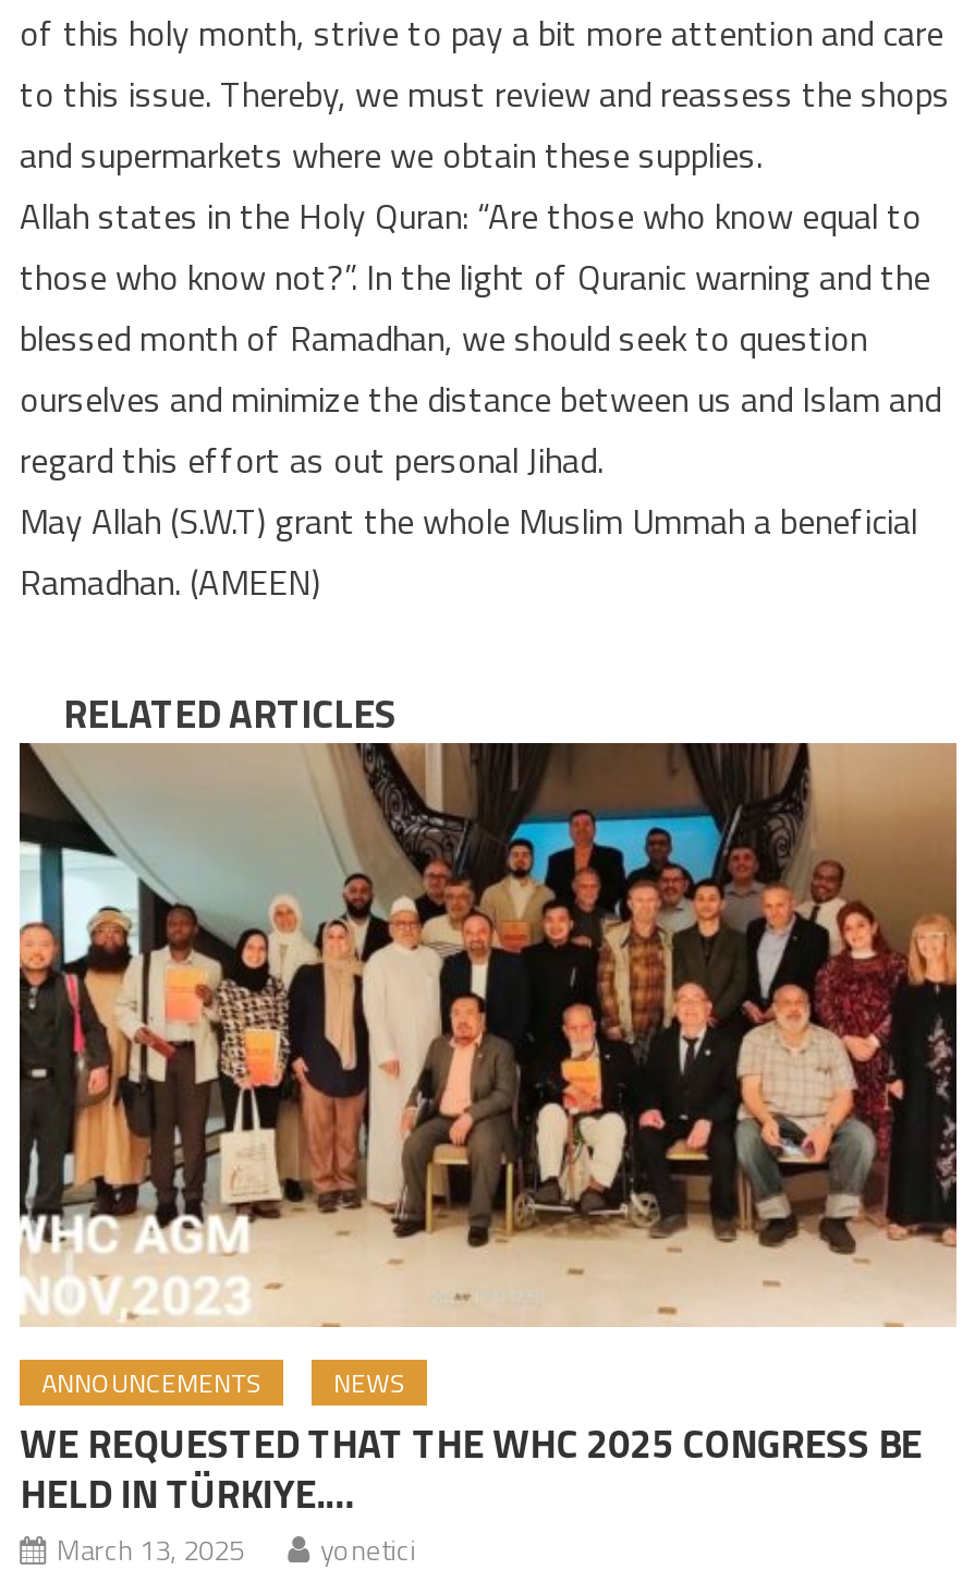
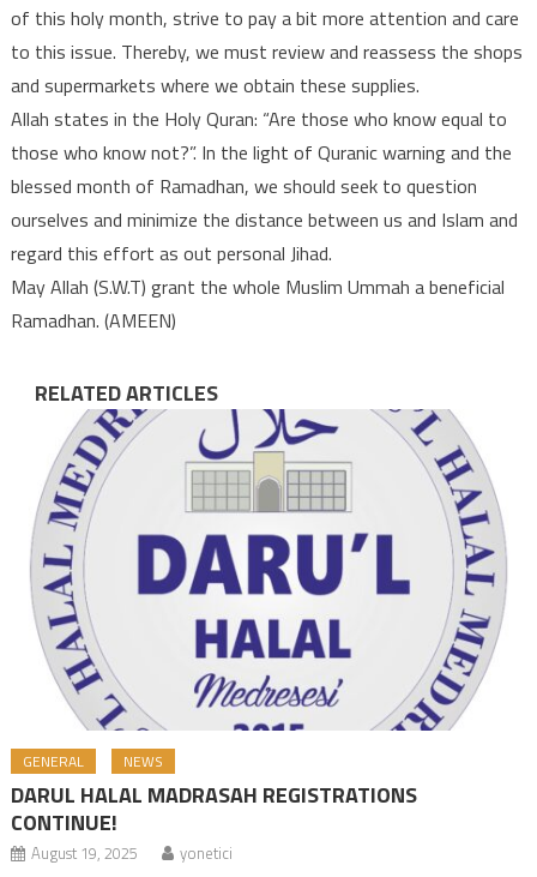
[17,741,959,1404] [image] | ANNOUNCEMENTS -> [11,408,526,773] [image] | GENERAL
[20,1415,922,1572] WE REQUESTED THAT THE WHC 2025 CONGRESS BE | HELD IN TÜRKIYE.… | March 13, 2025 -> [11,779,417,865] DARUL HALAL MADRASAH REGISTRATIONS | CONTINUE! | August 19, 2025

